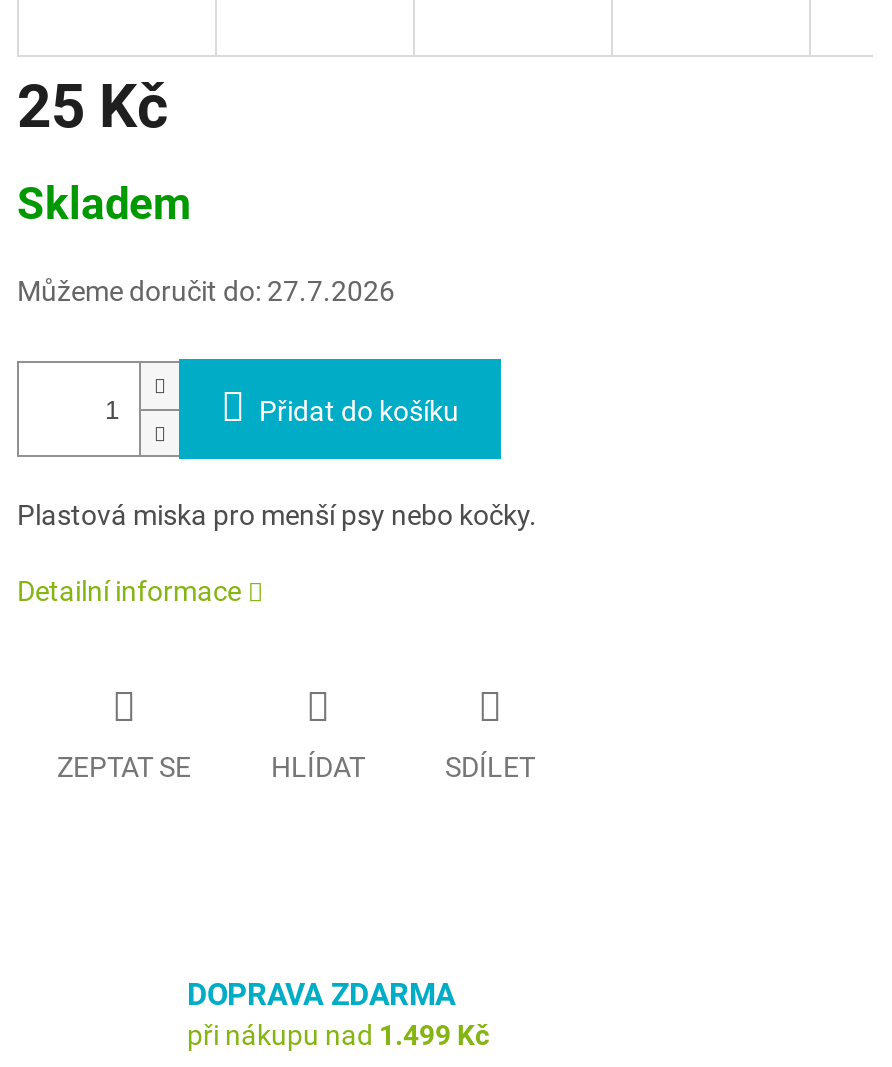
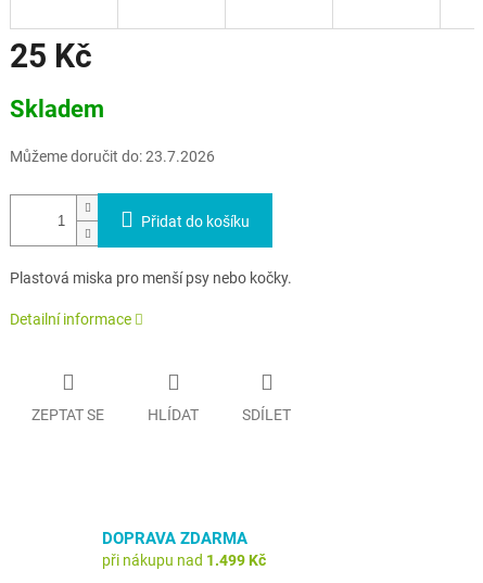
[17,276,395,308] Můžeme doručit do: 27.7.2026 -> [10,148,215,165] Můžeme doručit do: 23.7.2026

